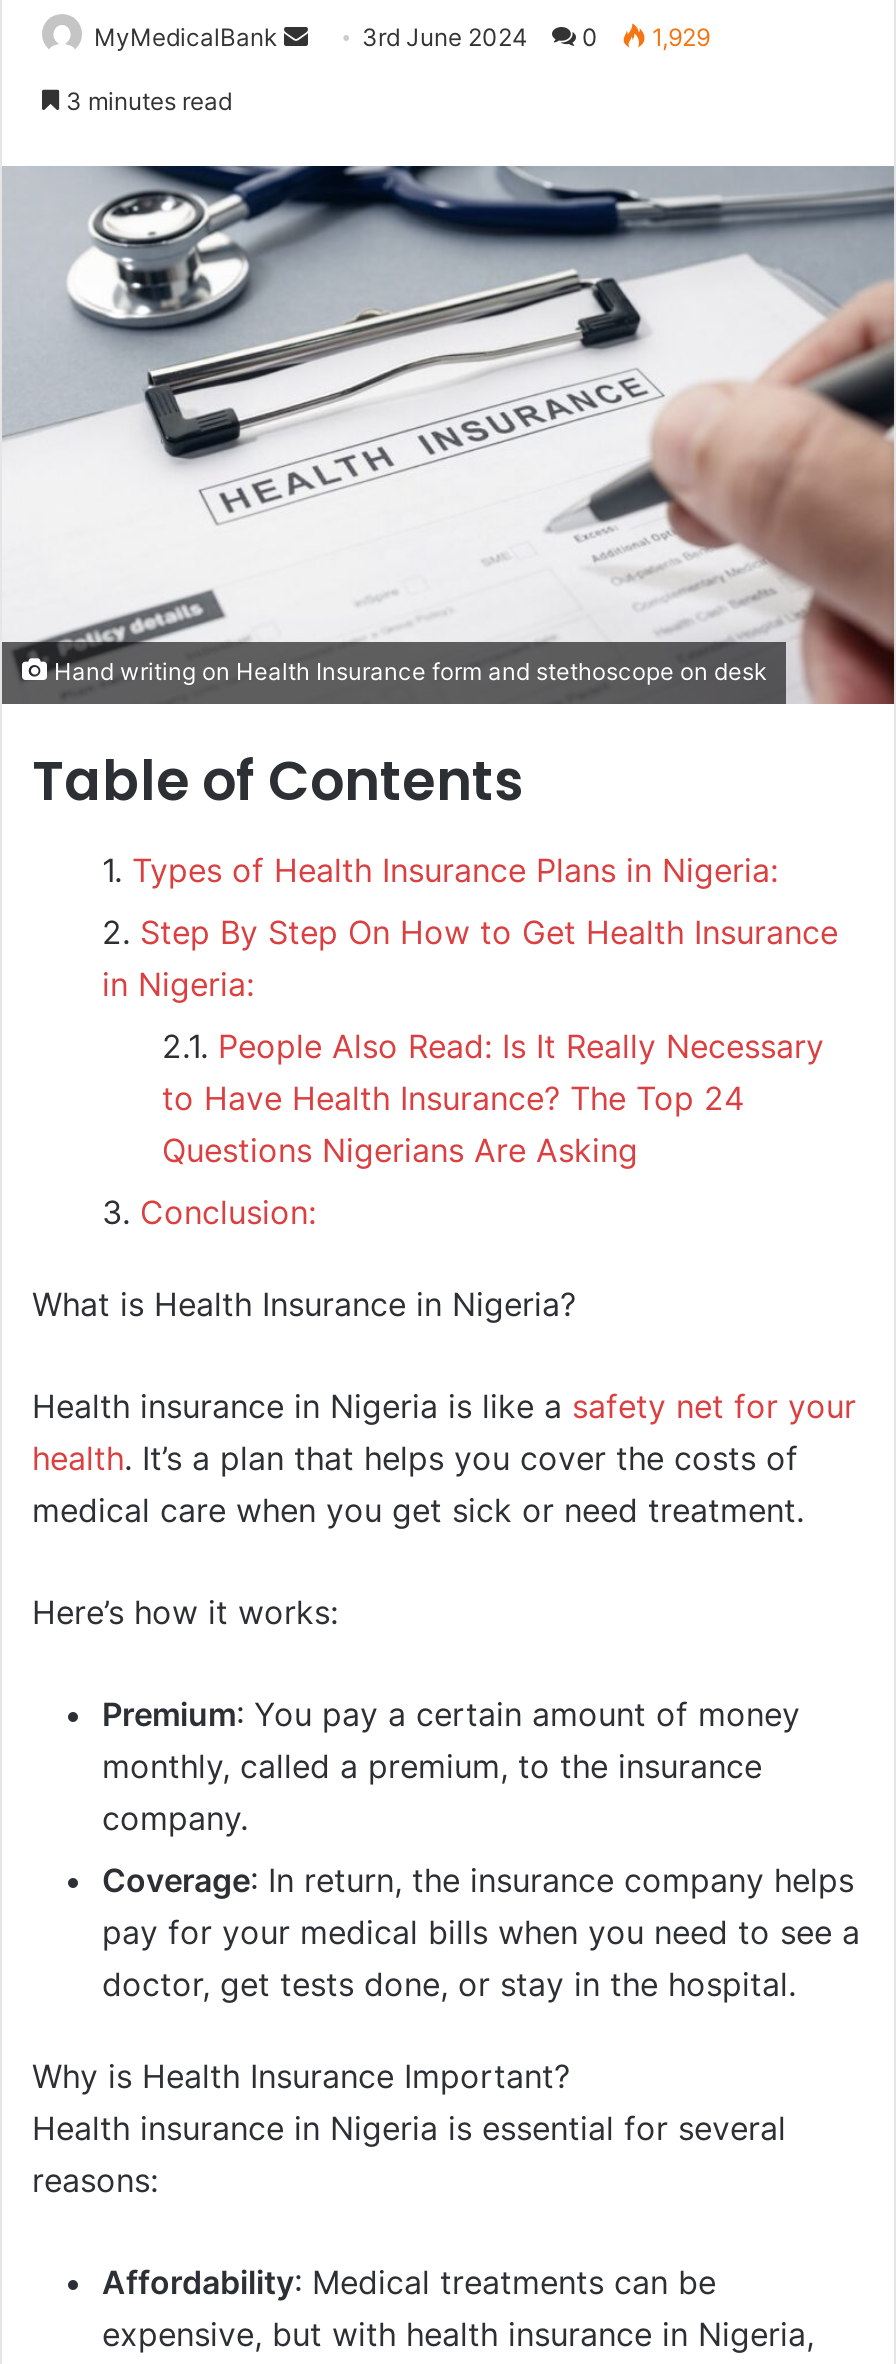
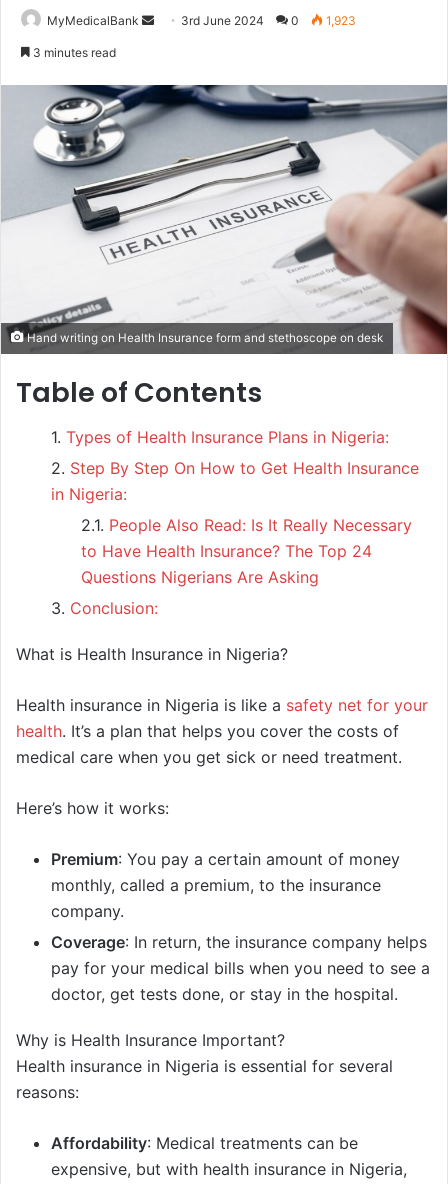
[646,22,710,52] 1,929 -> [323,13,356,28] 1,923

